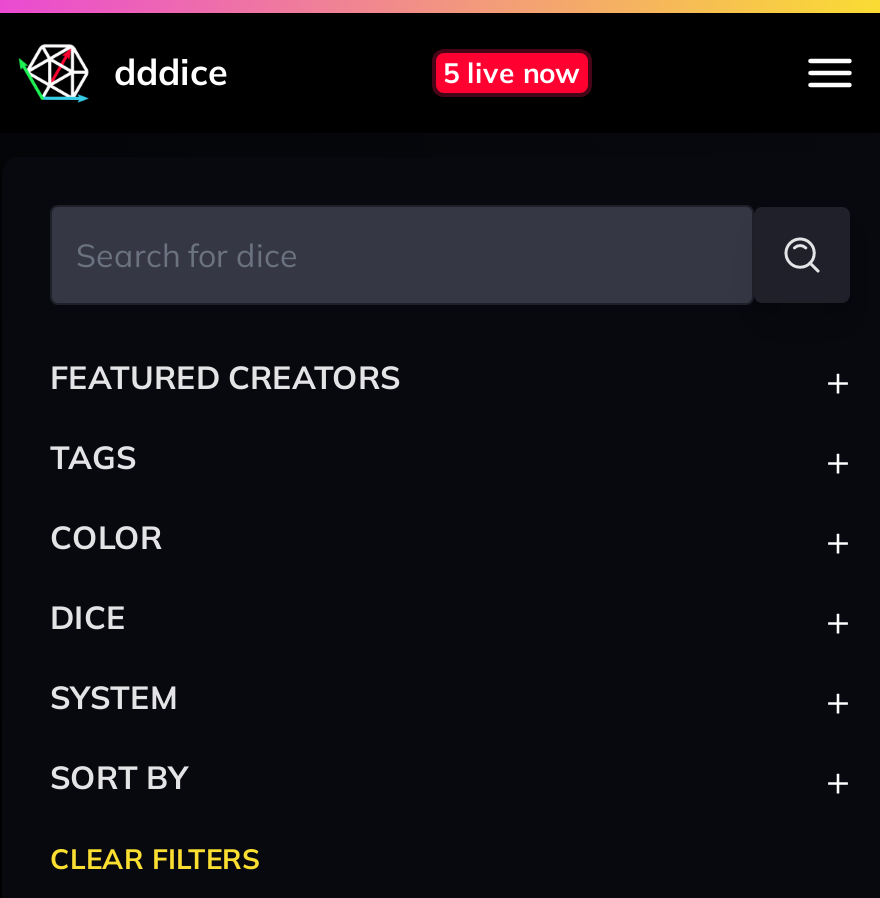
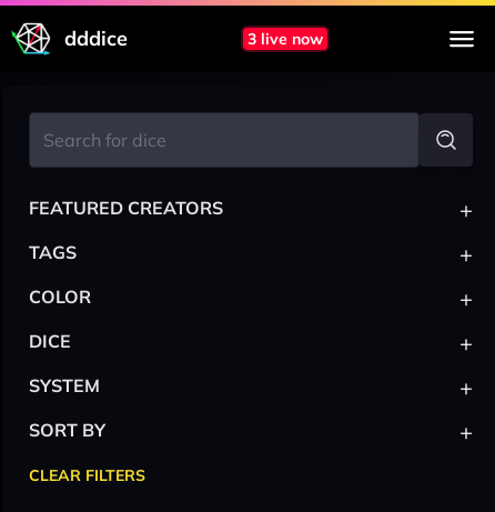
[443,55,579,91] 5 live now -> [247,29,322,49] 3 live now

